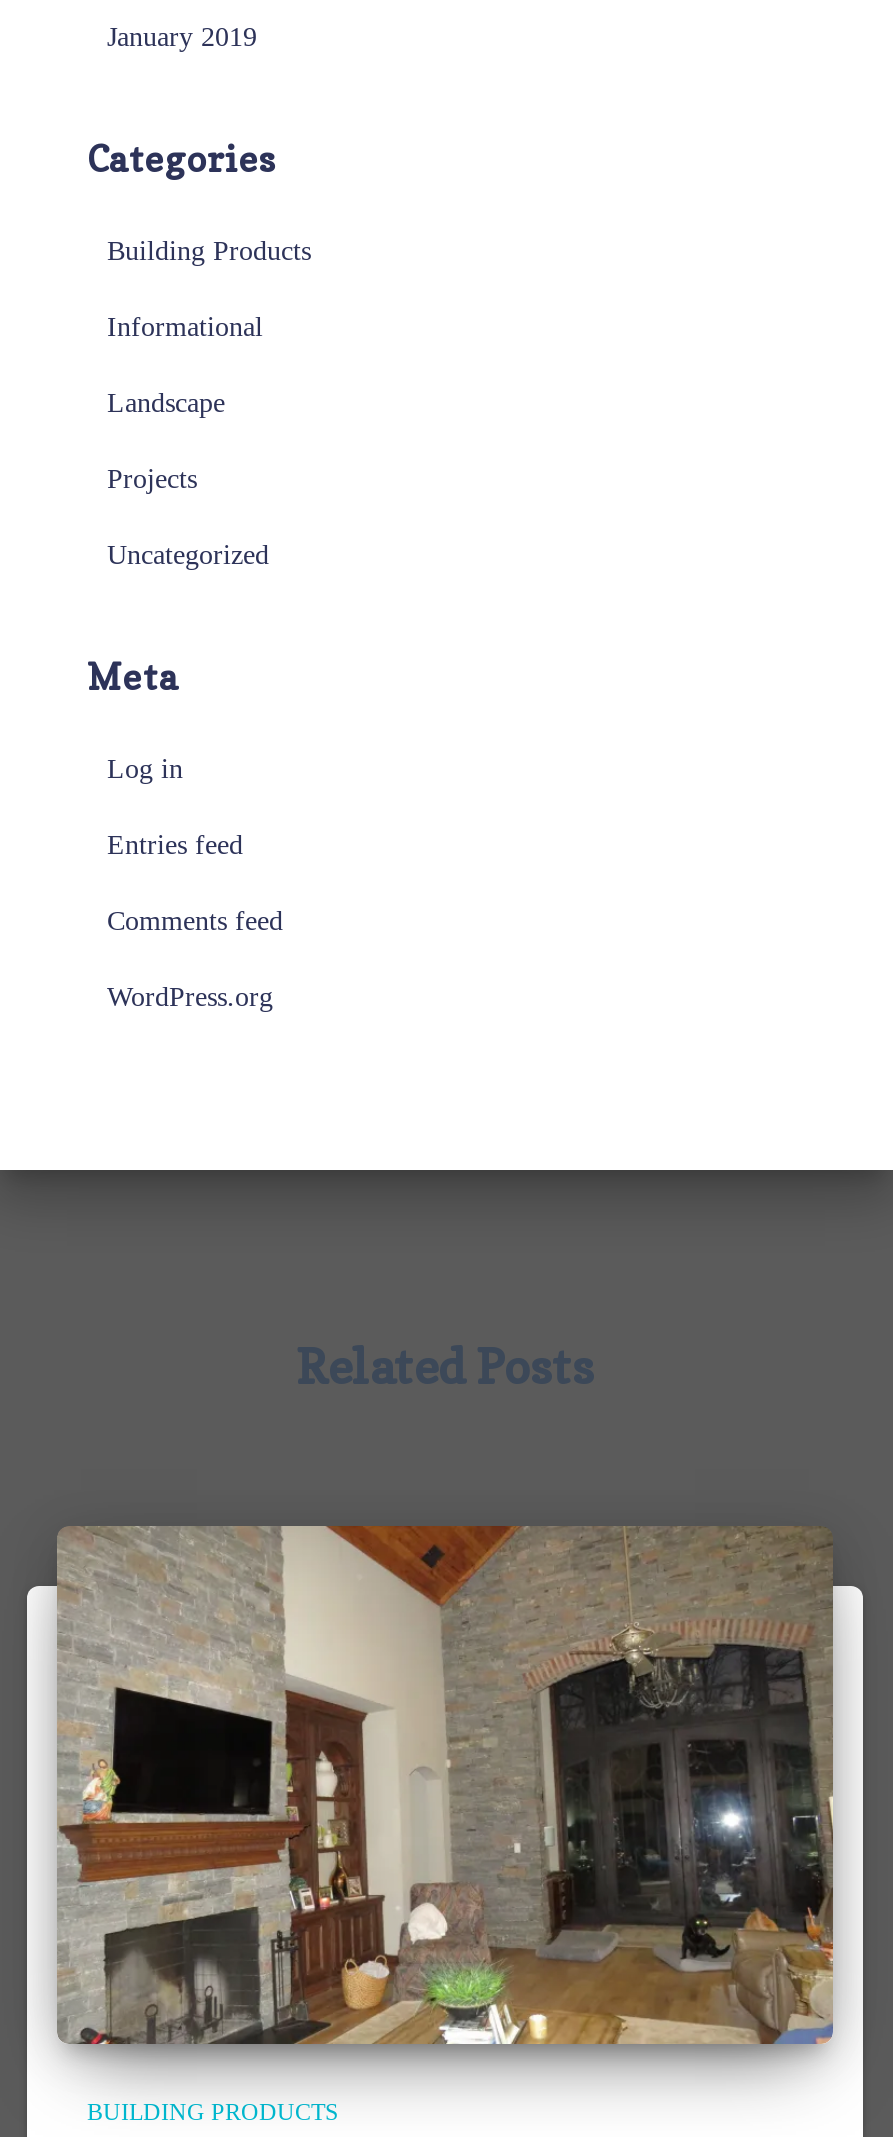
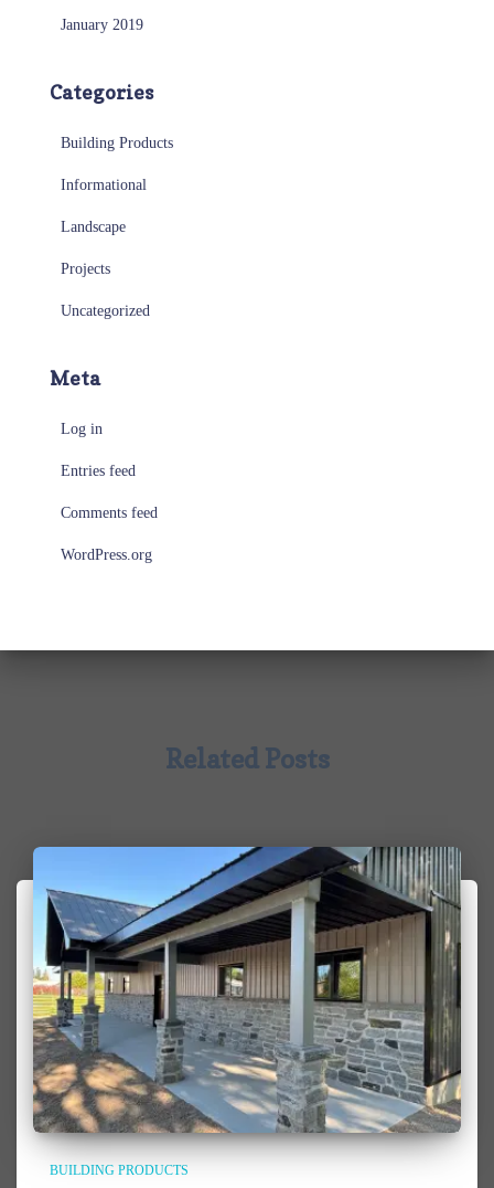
[55,1524,833,2046] [image] -> [32,846,462,1133] [image]

